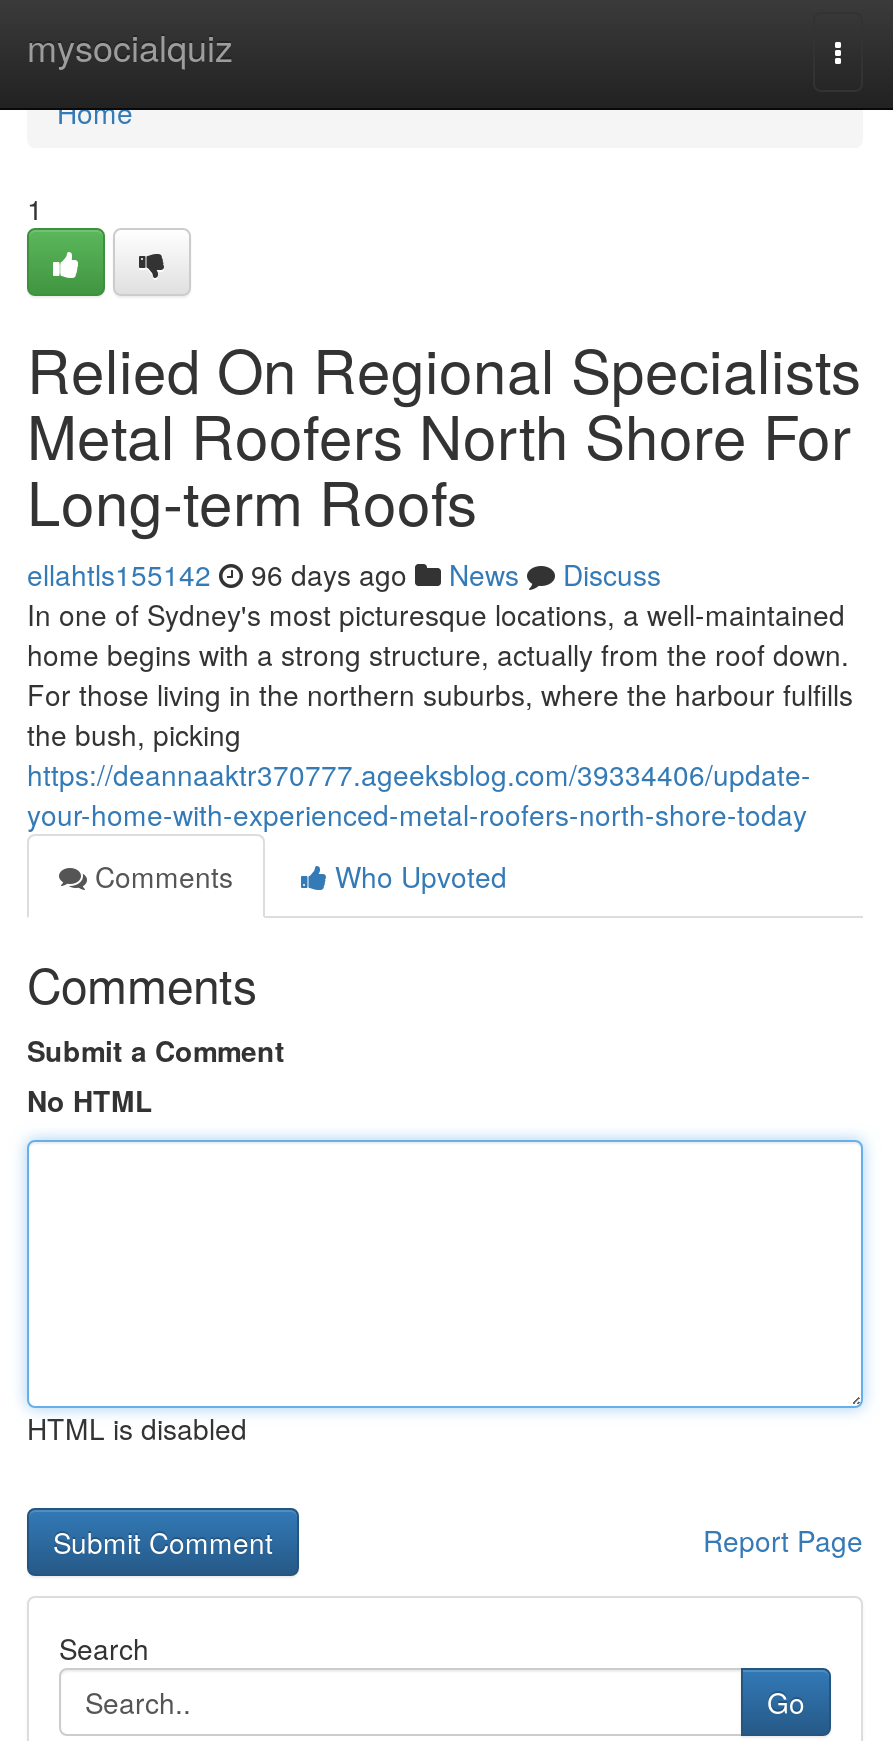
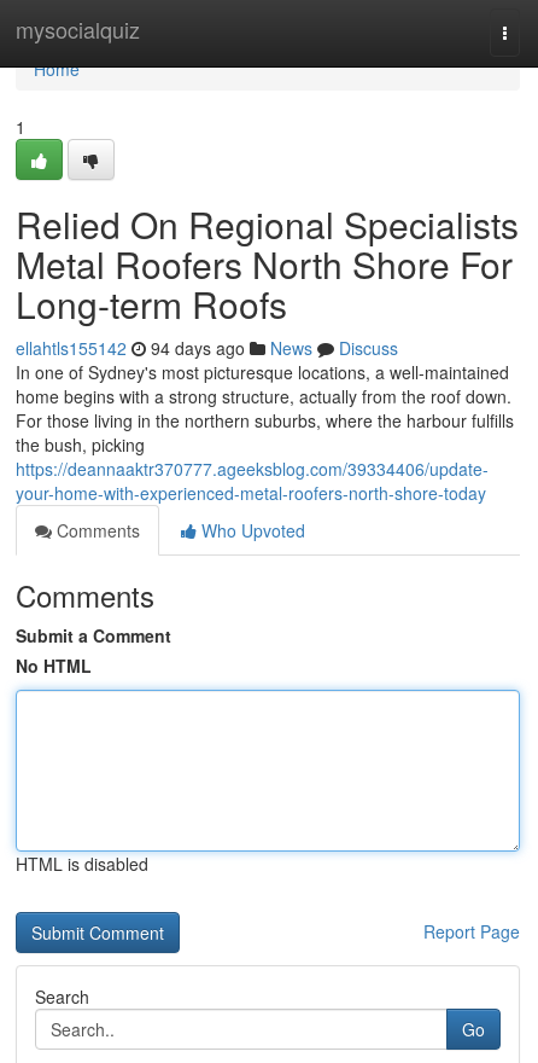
[27,554,661,594] ellahtls155142 96 days ago News Discuss -> [16,336,398,360] ellahtls155142 94 days ago News Discuss

